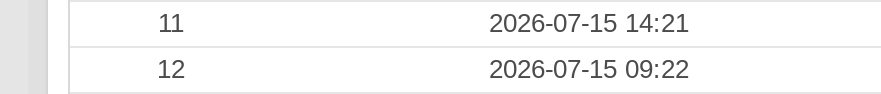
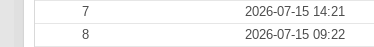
[158,8,184,38] 11 -> [82,4,89,19] 7
[157,54,185,84] 12 -> [82,27,89,42] 8

